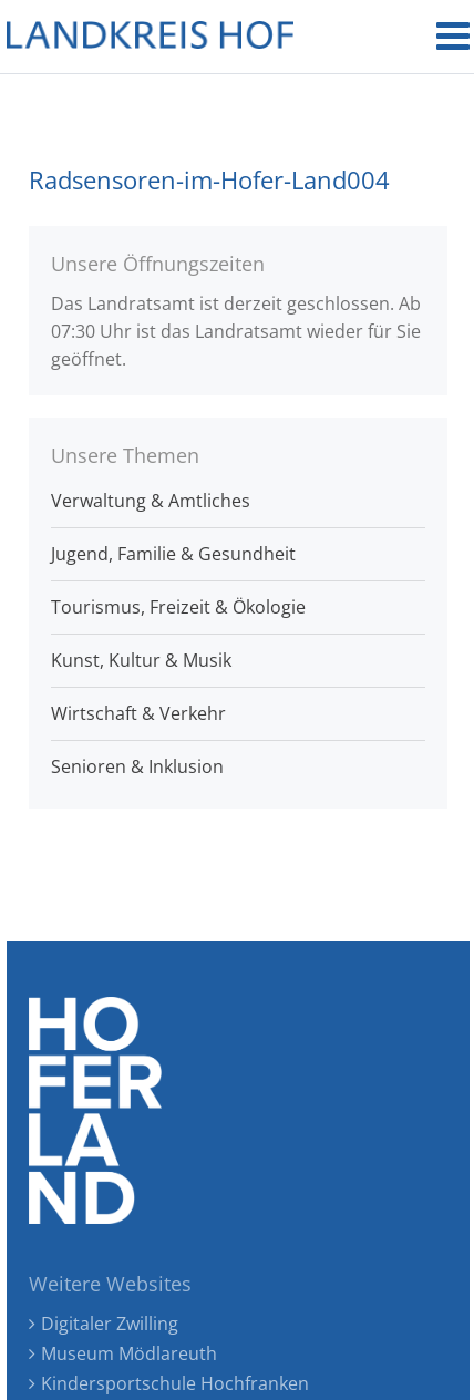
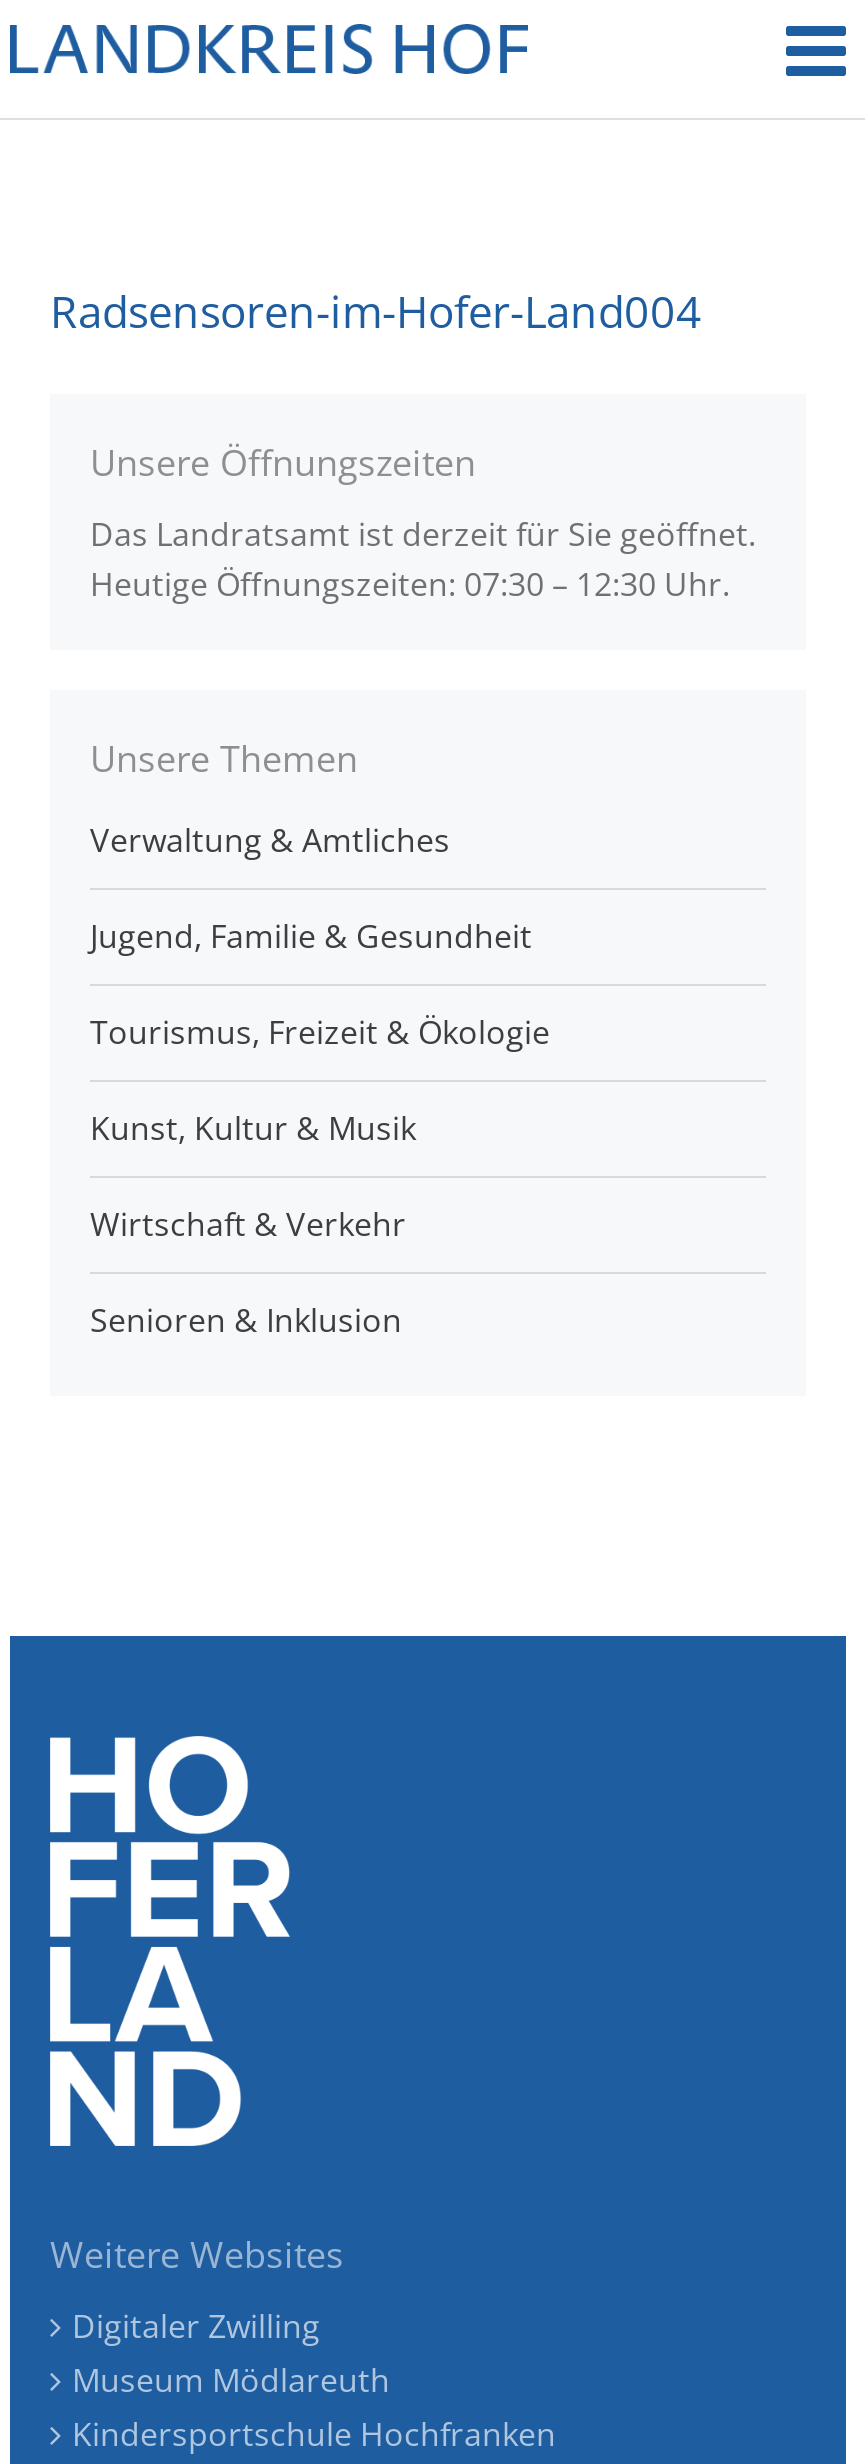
[51,291,421,371] Das Landratsamt ist derzeit geschlossen. Ab | 07:30 Uhr ist das Landratsamt wieder für Sie | geöffnet. -> [90,512,756,606] Das Landratsamt ist derzeit für Sie geöffnet. | Heutige Öffnungszeiten: 07:30 – 12:30 Uhr.

